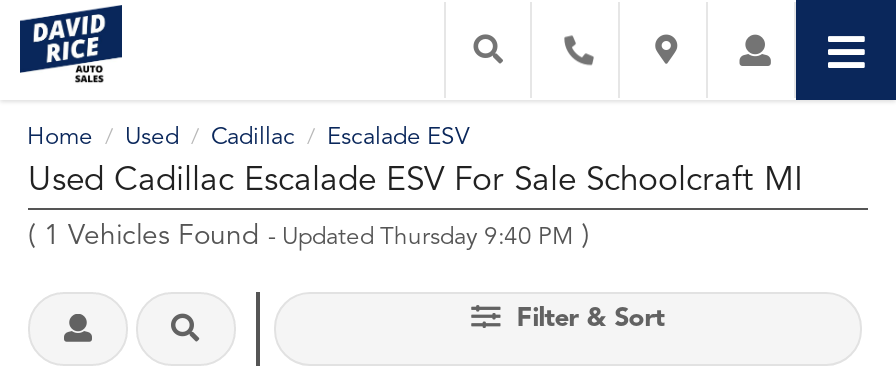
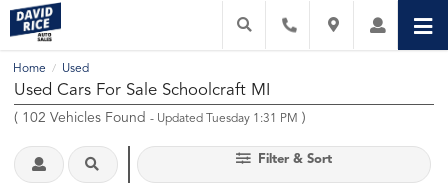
[27,125,802,198] Home / Used / Cadillac / Escalade ESV | Used Cadillac Escalade ESV For Sale Schoolcraft MI -> [13,63,270,99] Home / Used | Used Cars For Sale Schoolcraft MI
[28,222,590,250] (1 Vehicles Found - Updated Thursday 9:40 PM) -> [14,111,306,125] (102 Vehicles Found - Updated Tuesday 1:31 PM)

